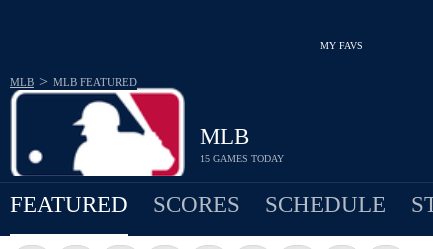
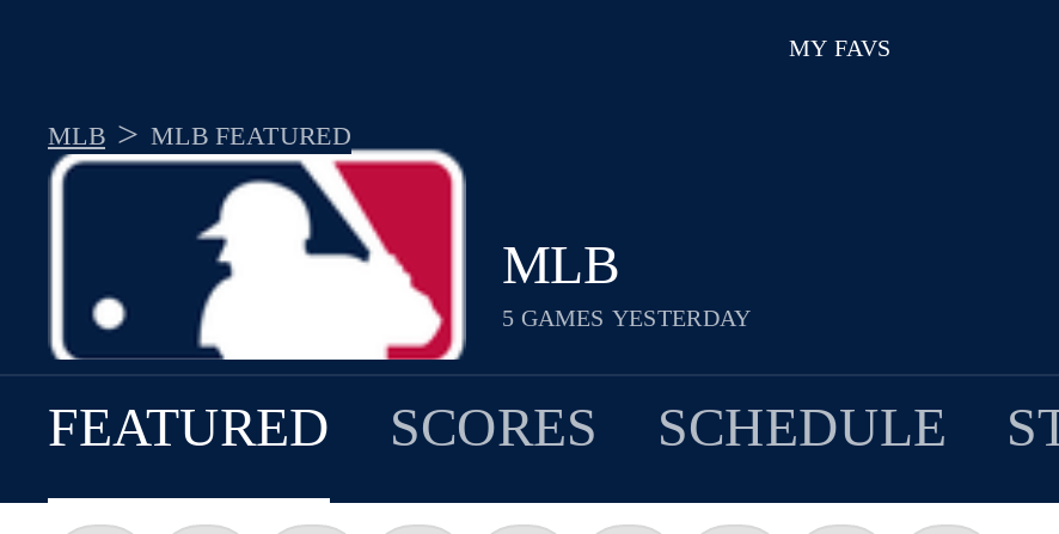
[200,152,284,163] 15 GAMES TODAY -> [502,303,751,330] 5 GAMES YESTERDAY

